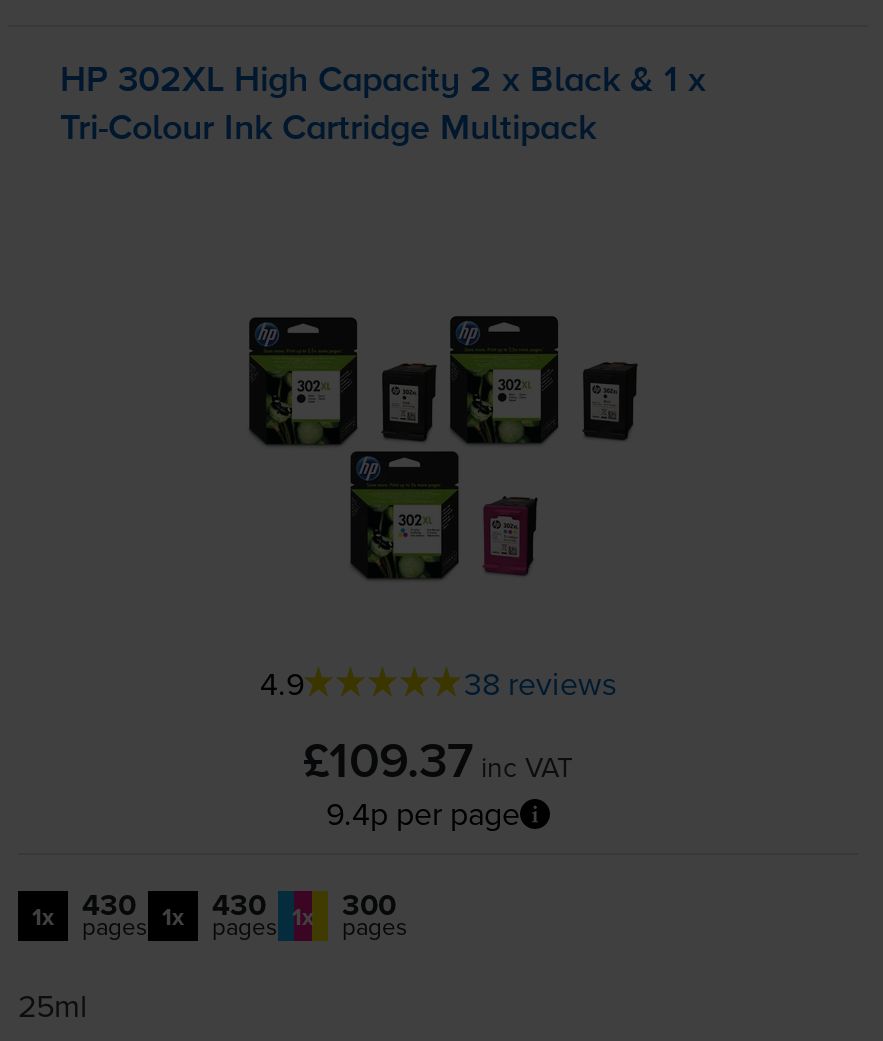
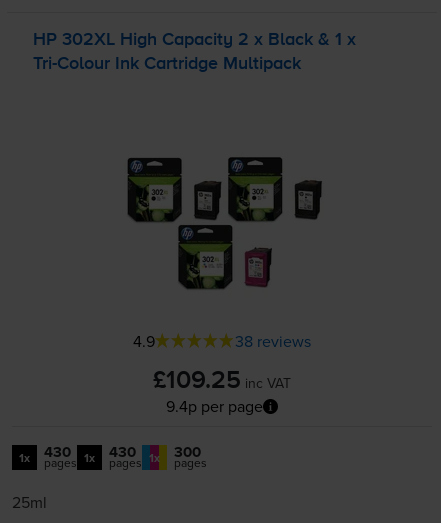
[303,739,573,789] £109.37 inc VAT -> [153,369,291,394] £109.25 inc VAT

